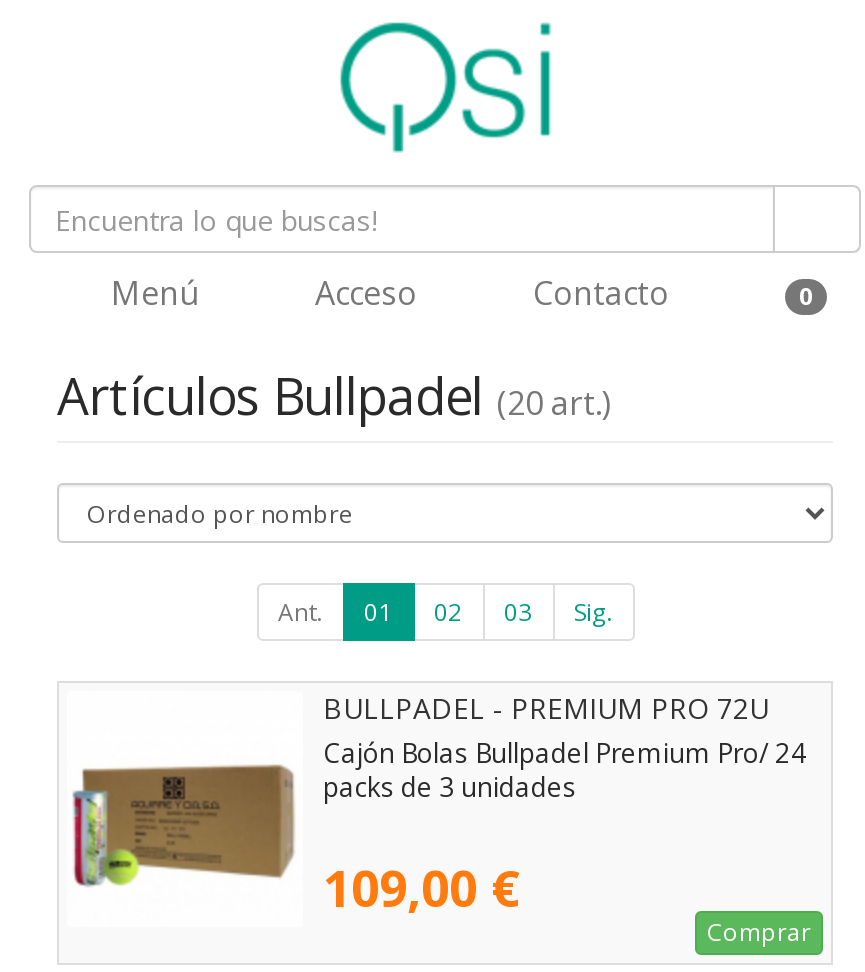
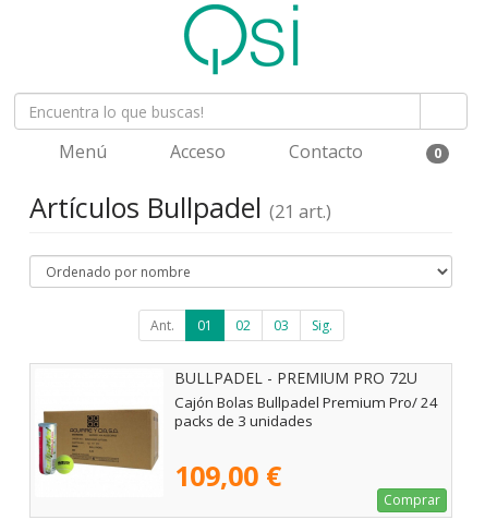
[57,361,611,429] Artículos Bullpadel (20 art.) -> [29,189,331,226] Artículos Bullpadel (21 art.)

